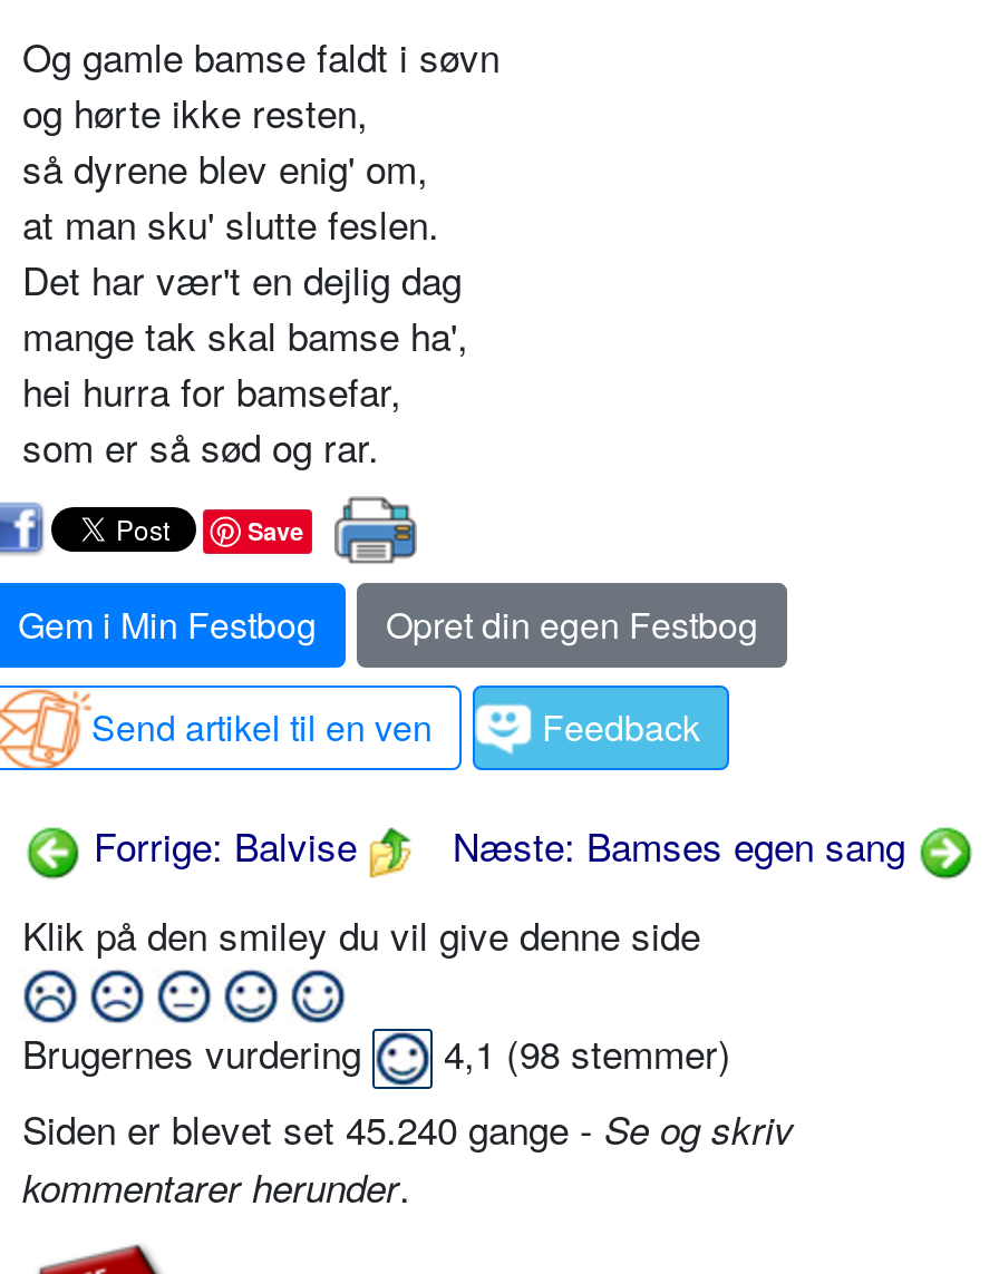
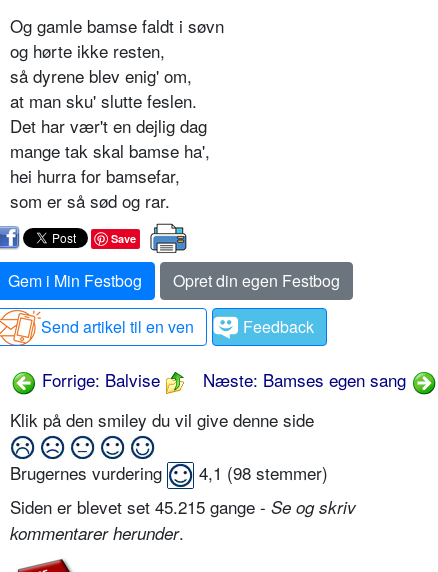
[22,1100,794,1156] Siden er blevet set 45.240 gange - Se og skriv -> [10,494,356,519] Siden er blevet set 45.215 gange - Se og skriv

